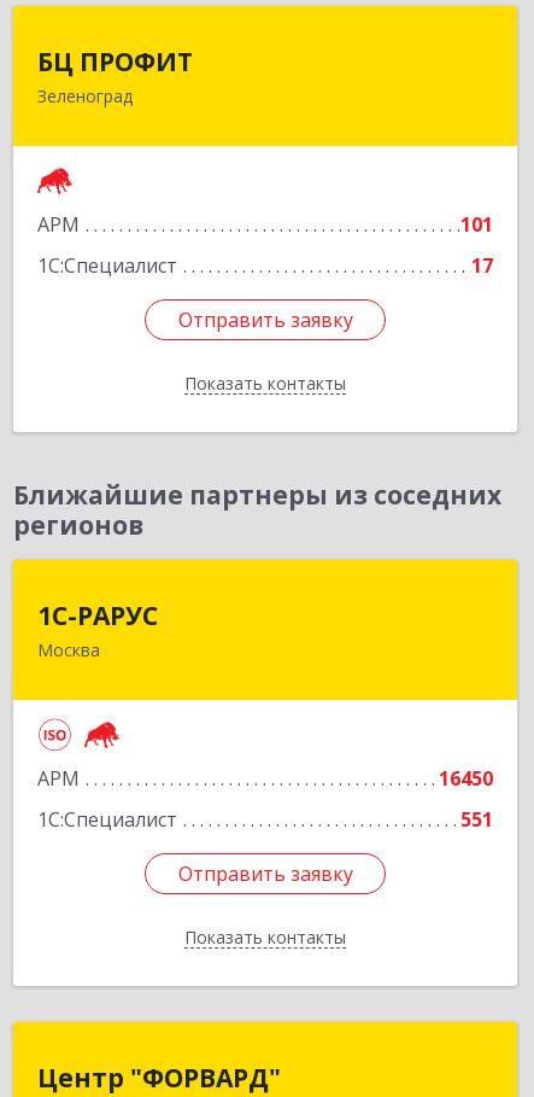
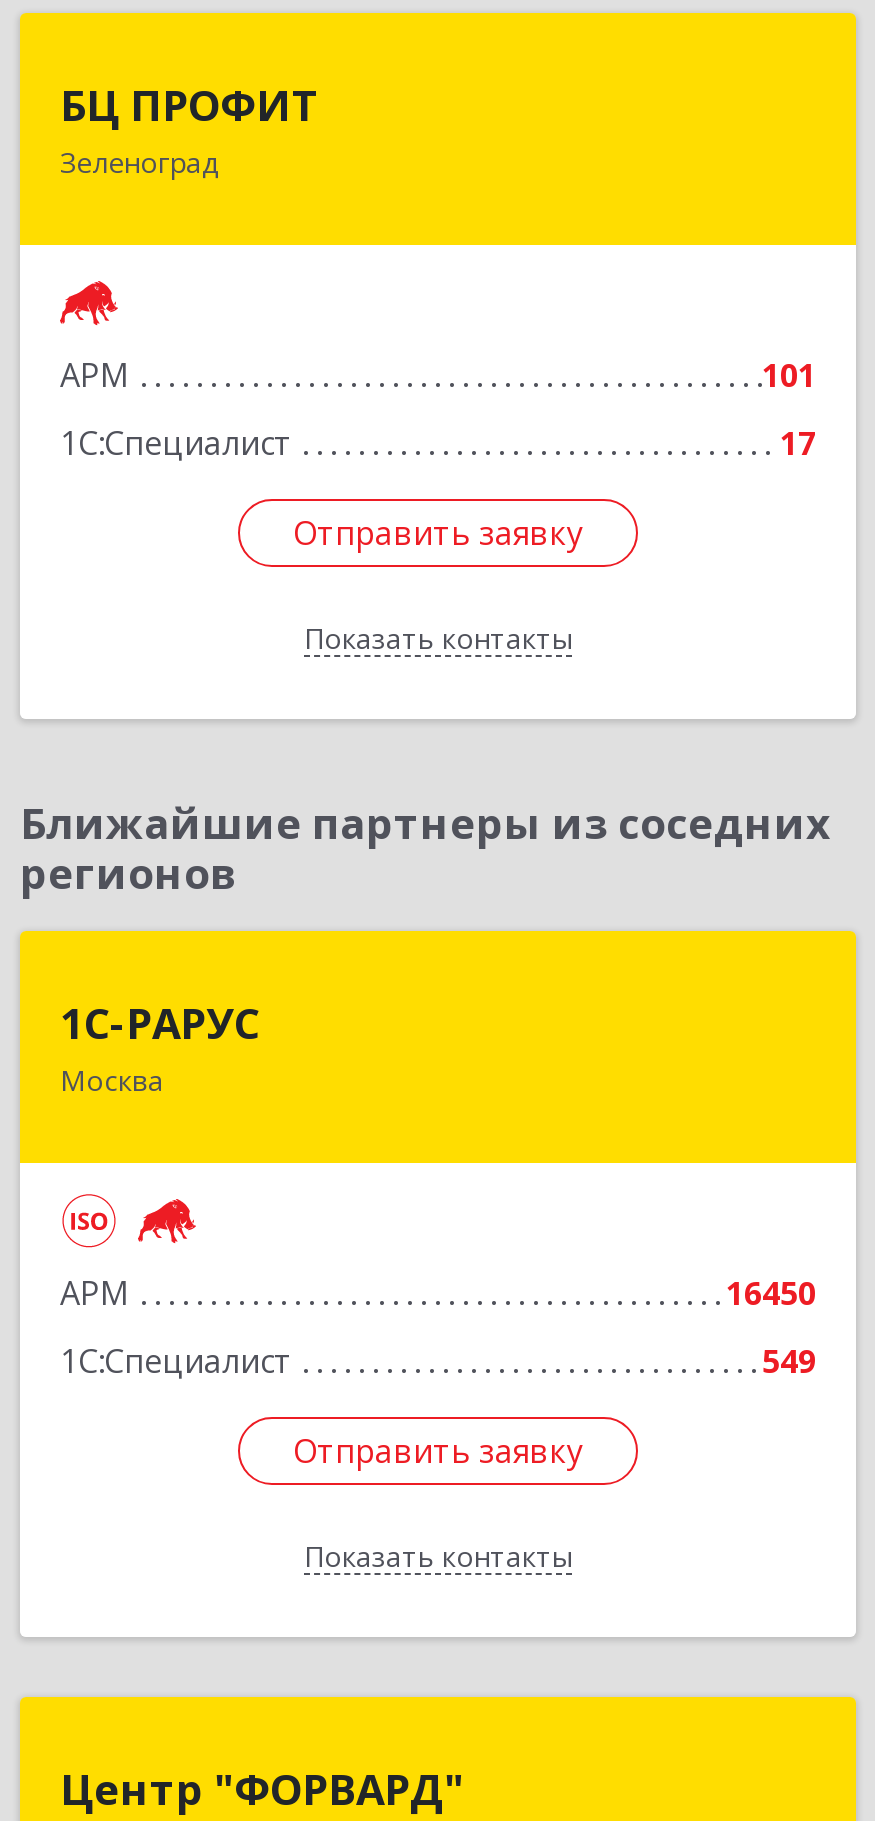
[460,806,493,833] 551 -> [762,1339,816,1383] 549

